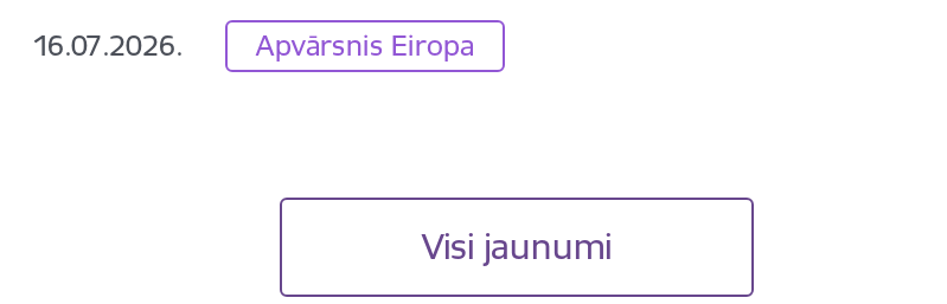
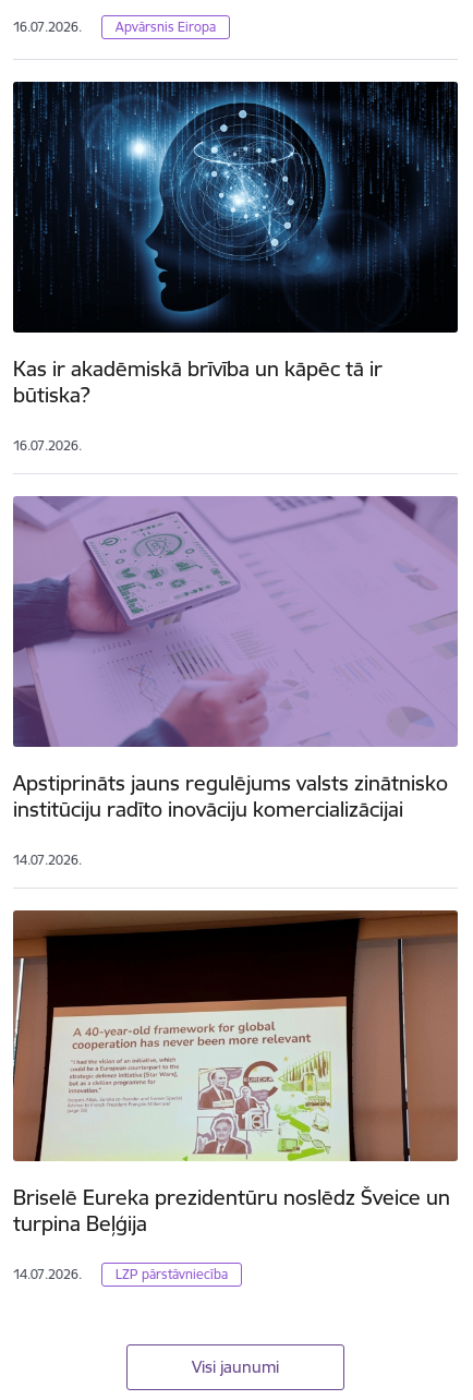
none -> [12,81,459,453] [image] | Kas ir akadēmiskā brīvība un kāpēc tā ir | būtiska? | 16.07.2026.
none -> [12,495,459,868] [image] | Apstiprināts jauns regulējums valsts zinātnisko | institūciju radīto inovāciju komercializācijai | 14.07.2026.
none -> [12,909,459,1283] [image] | Briselē Eureka prezidentūru noslēdz Šveice un | turpina Beļģija | 14.07.2026. | LZP pārstāvniecība

